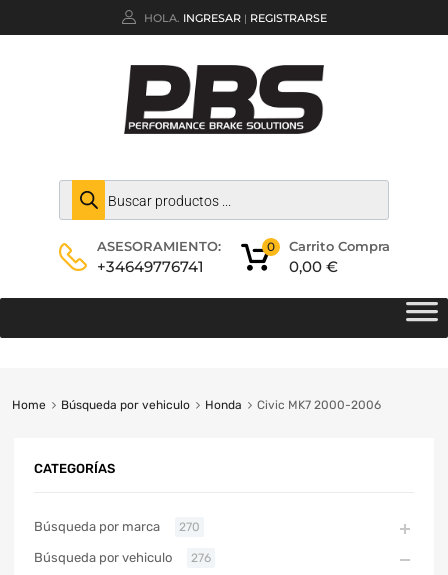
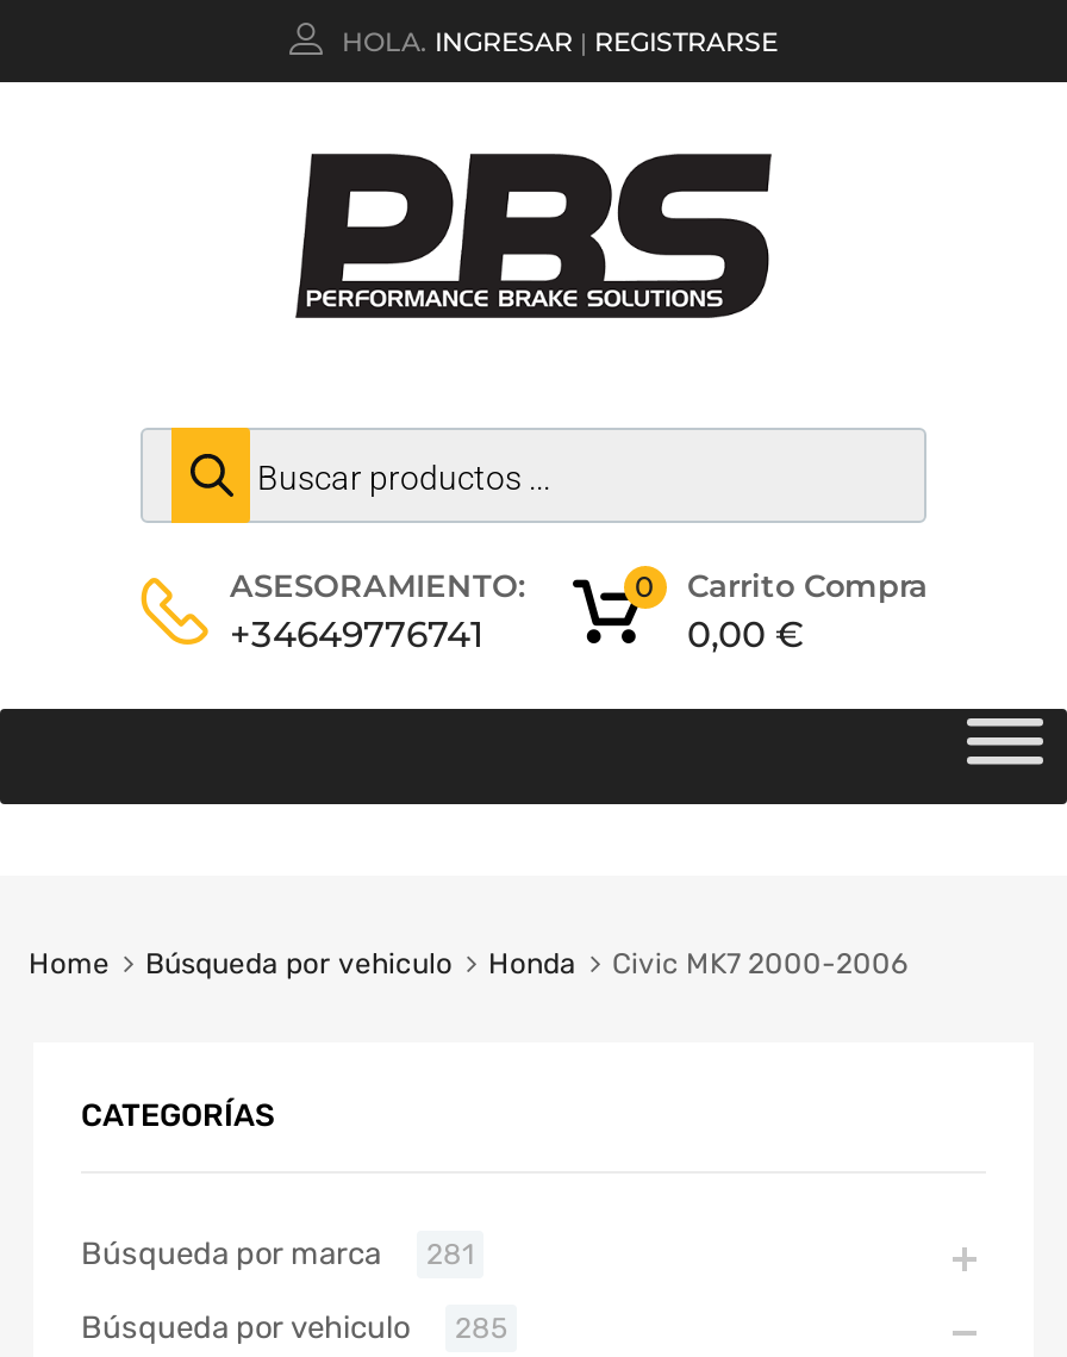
[34,519,200,534] Búsqueda por marca 270 -> [81,1236,474,1272] Búsqueda por marca 281
[34,550,211,565] Búsqueda por vehiculo 276 -> [81,1310,507,1346] Búsqueda por vehiculo 285

